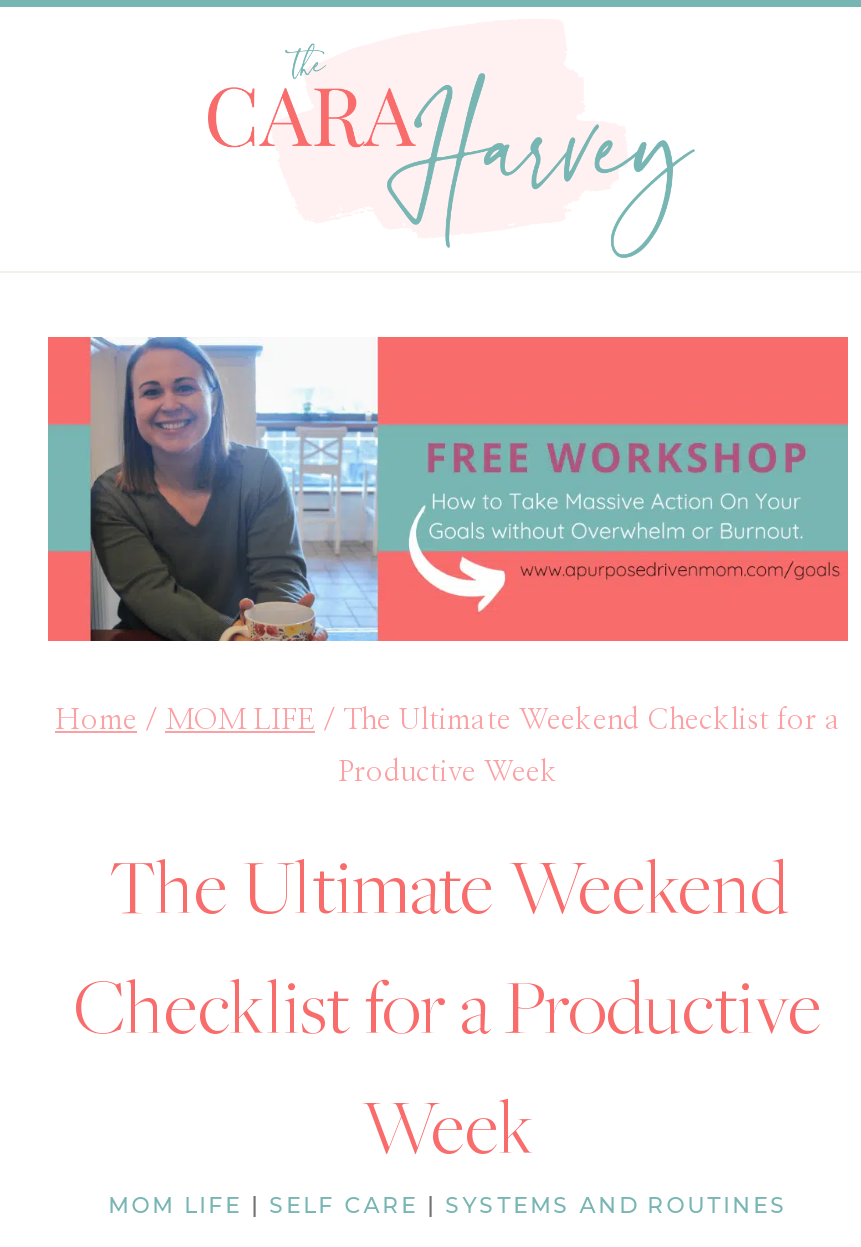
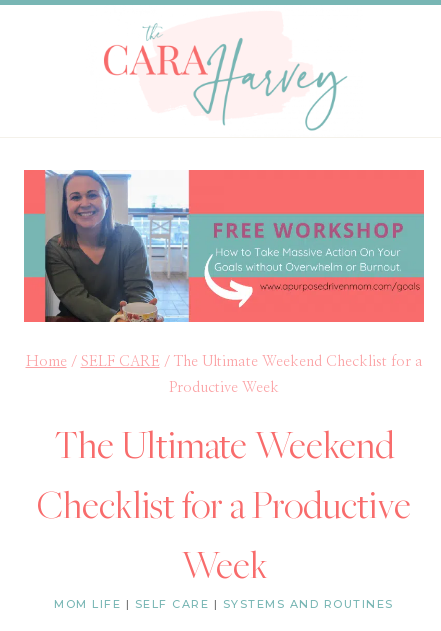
[55,705,841,735] Home / MOM LIFE / The Ultimate Weekend Checklist for a -> [25,354,422,369] Home / SELF CARE / The Ultimate Weekend Checklist for a

